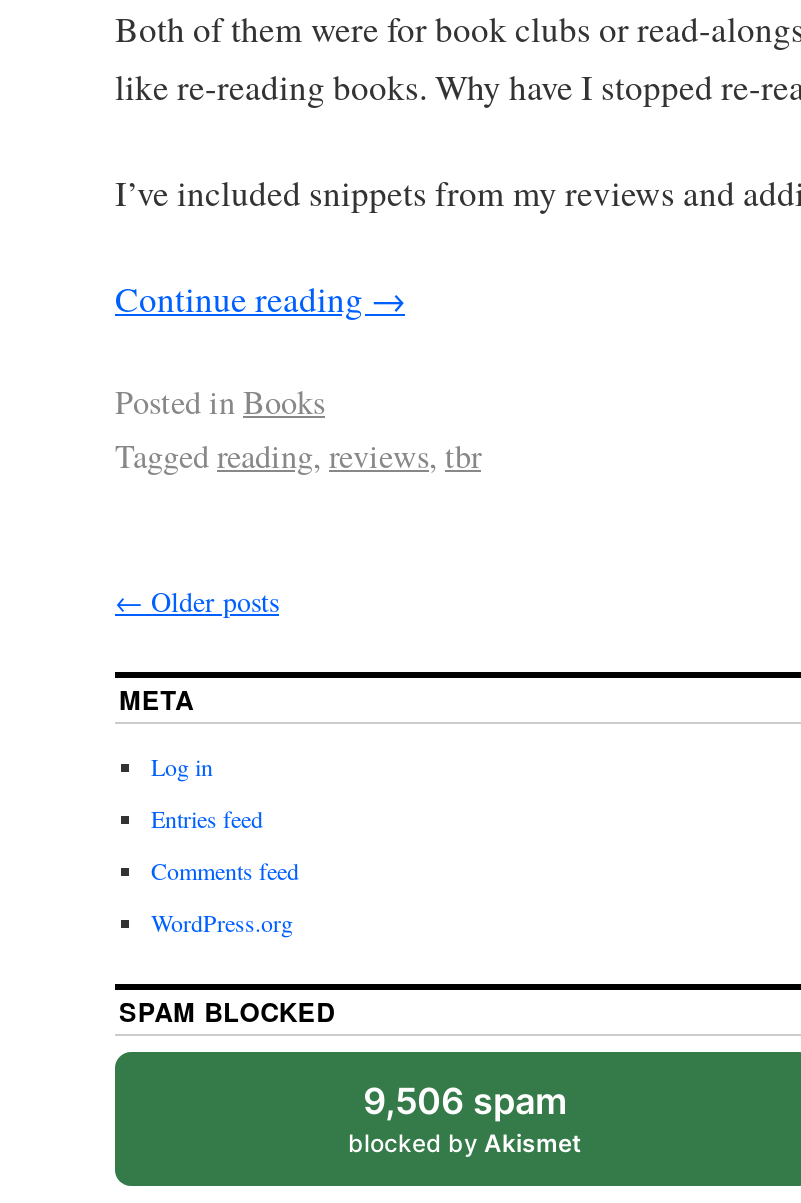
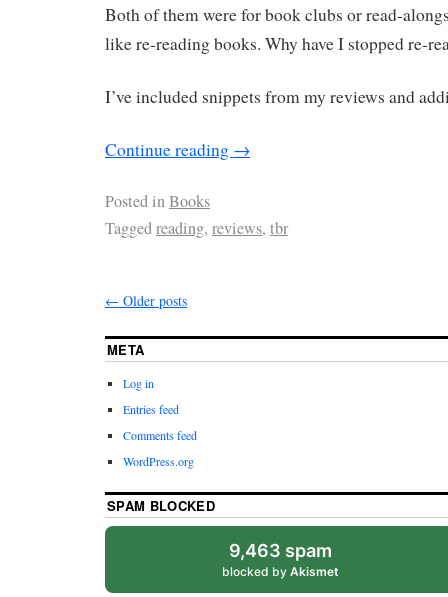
[363,1080,567,1122] 9,506 spam -> [228,540,331,561] 9,463 spam

